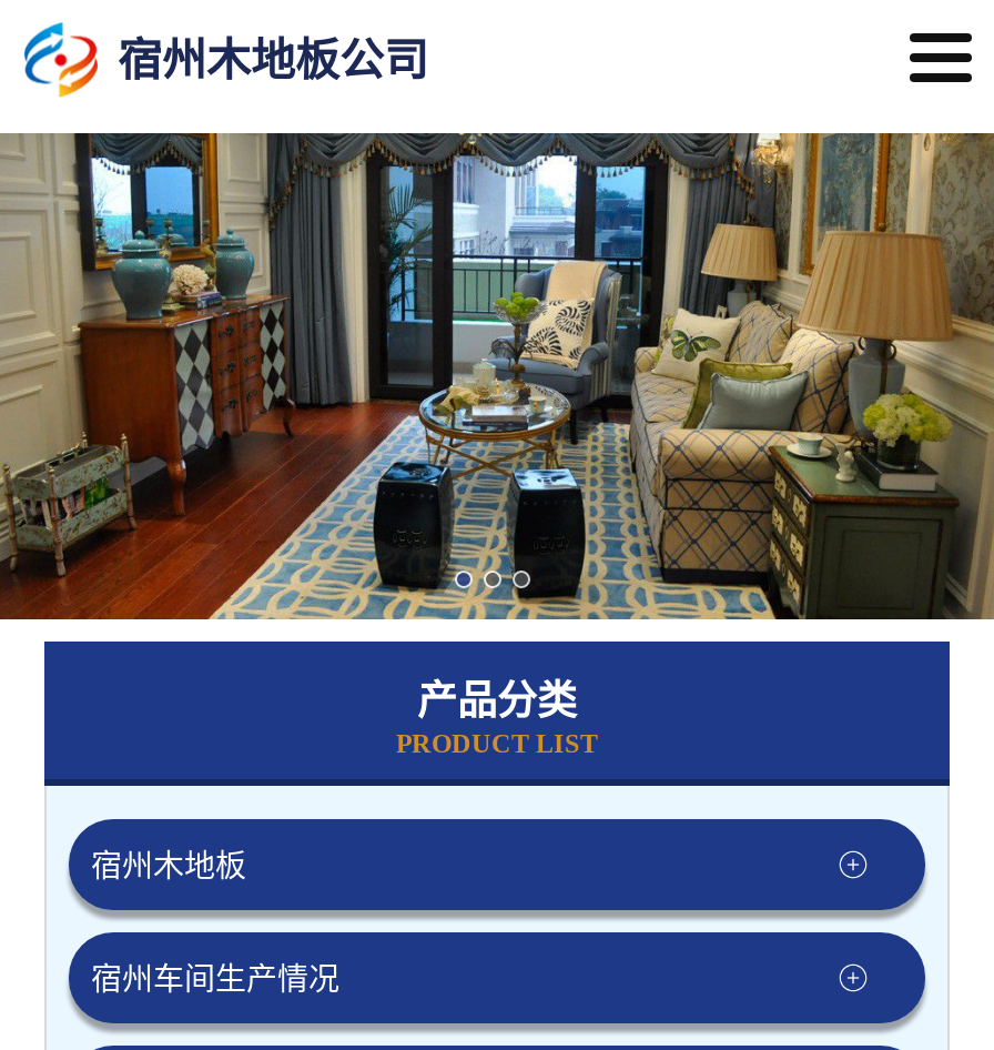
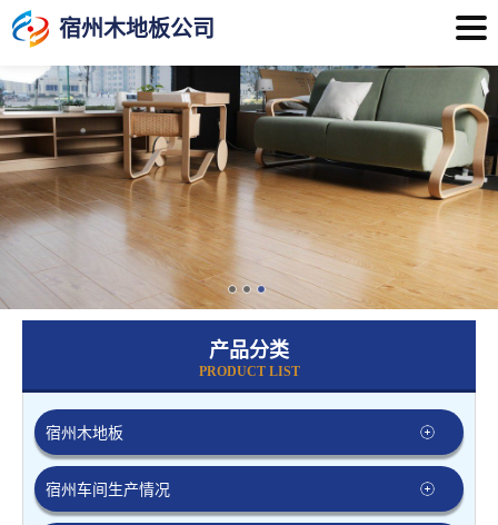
[7,131,987,622] [image] -> [3,65,495,310] [image]

